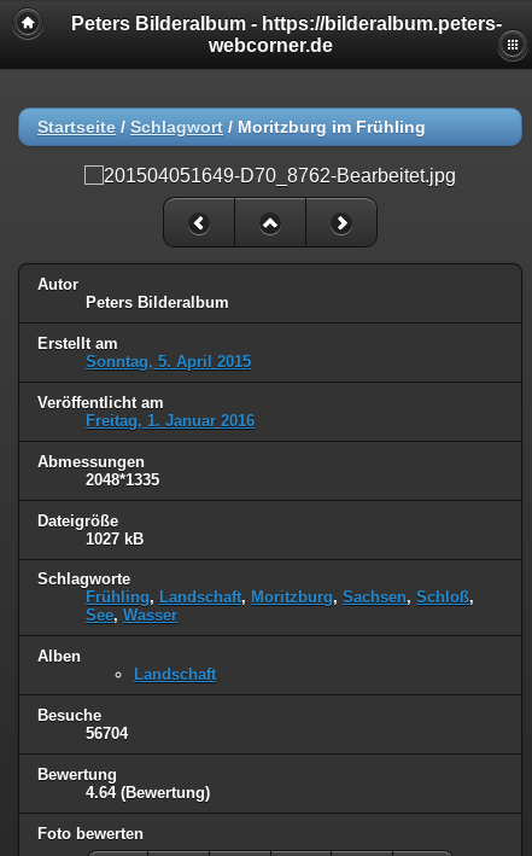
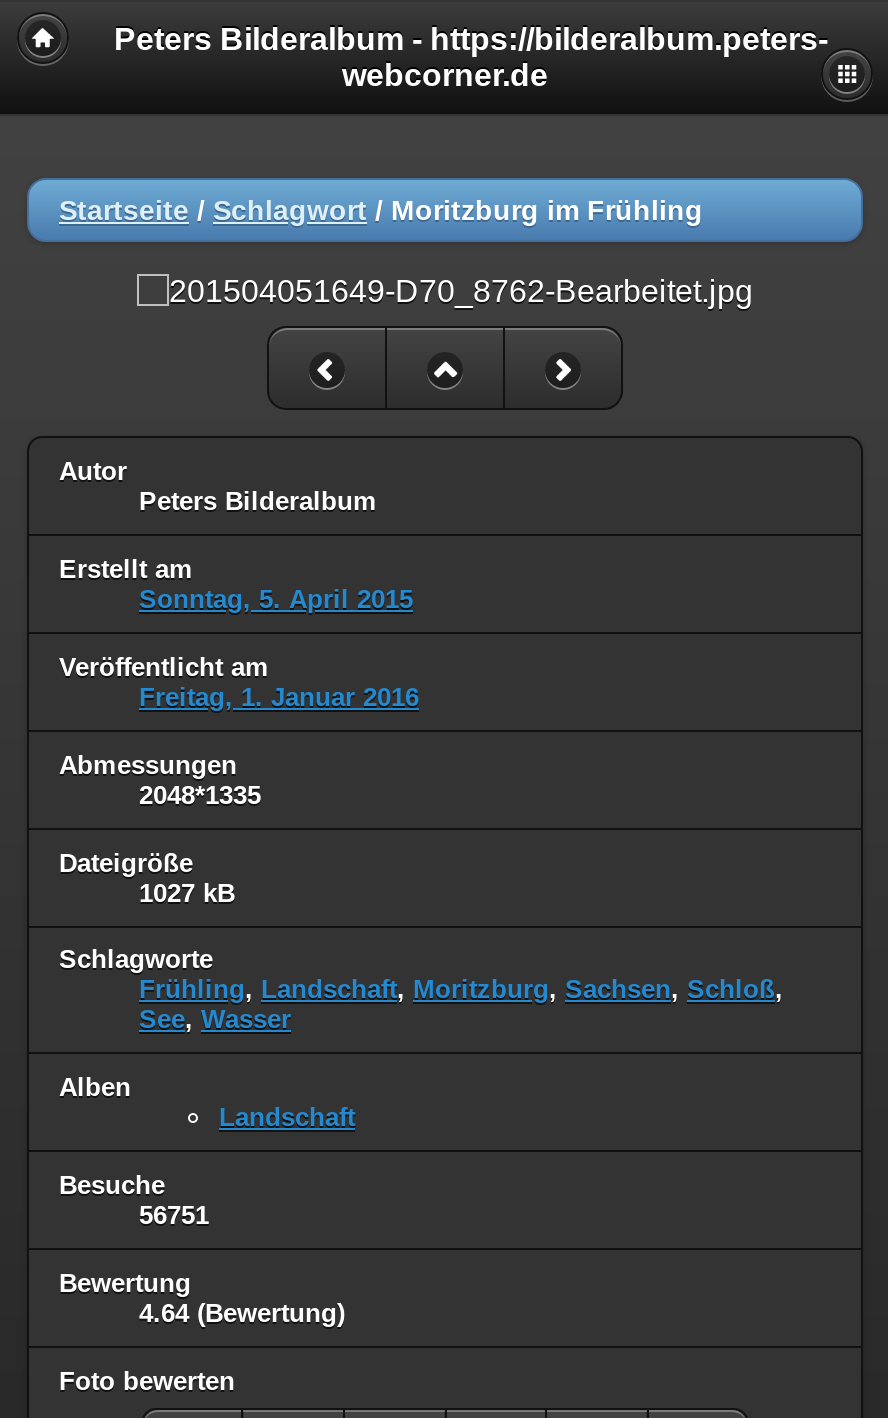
[86,725,128,743] 56704 -> [139,1201,209,1231] 56751

